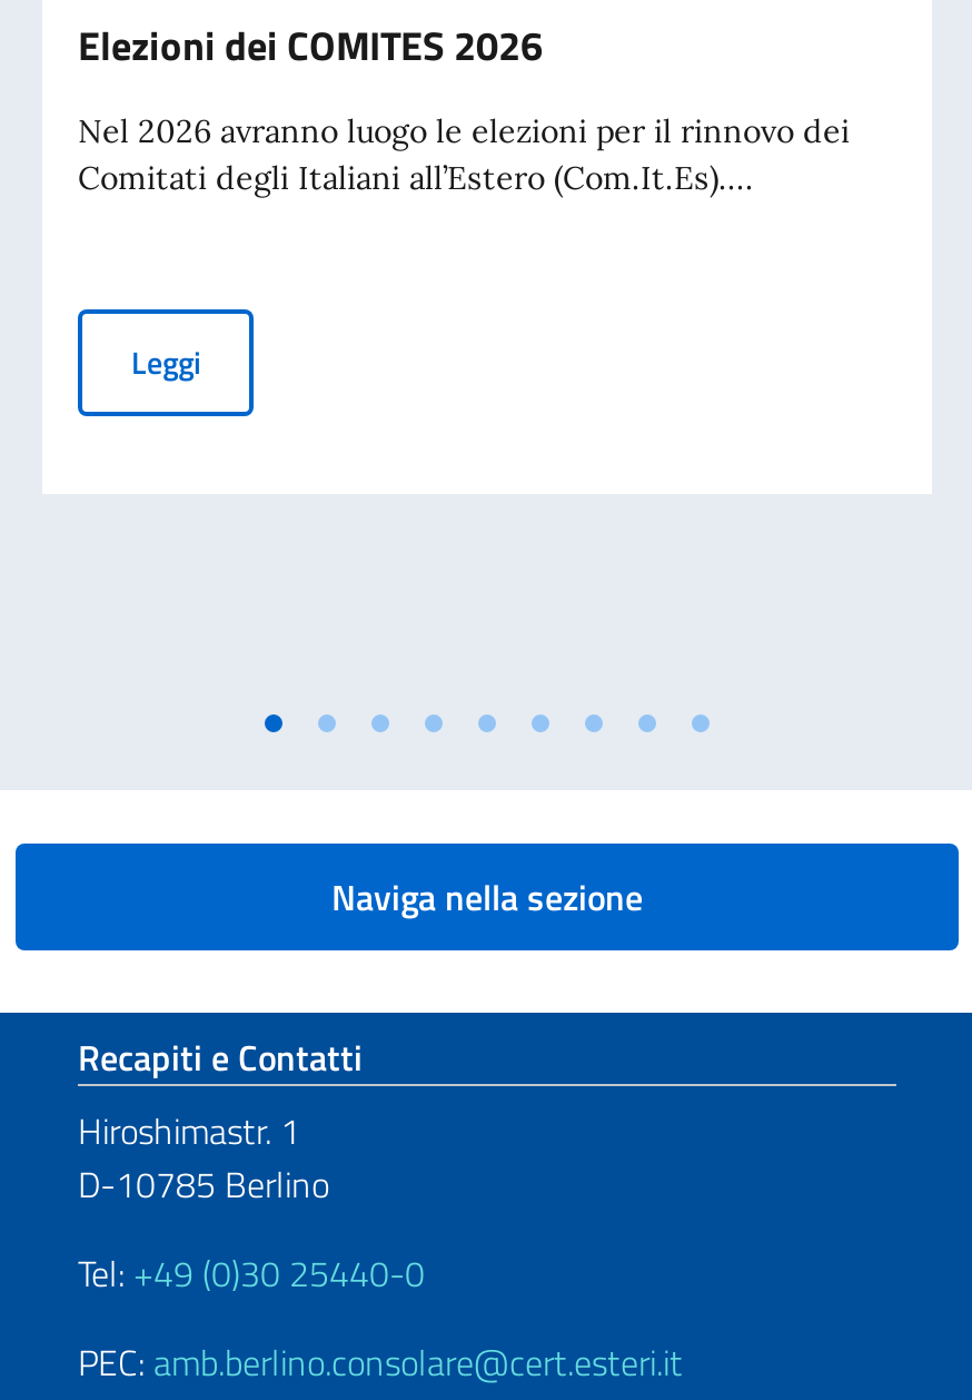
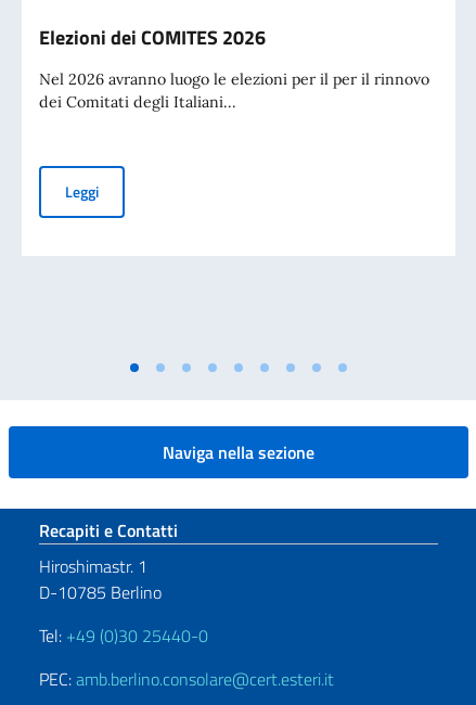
[78,111,850,198] Nel 2026 avranno luogo le elezioni per il rinnovo dei | Comitati degli Italiani all’Estero (Com.It.Es).... -> [39,69,429,112] Nel 2026 avranno luogo le elezioni per il per il rinnovo | dei Comitati degli Italiani...

